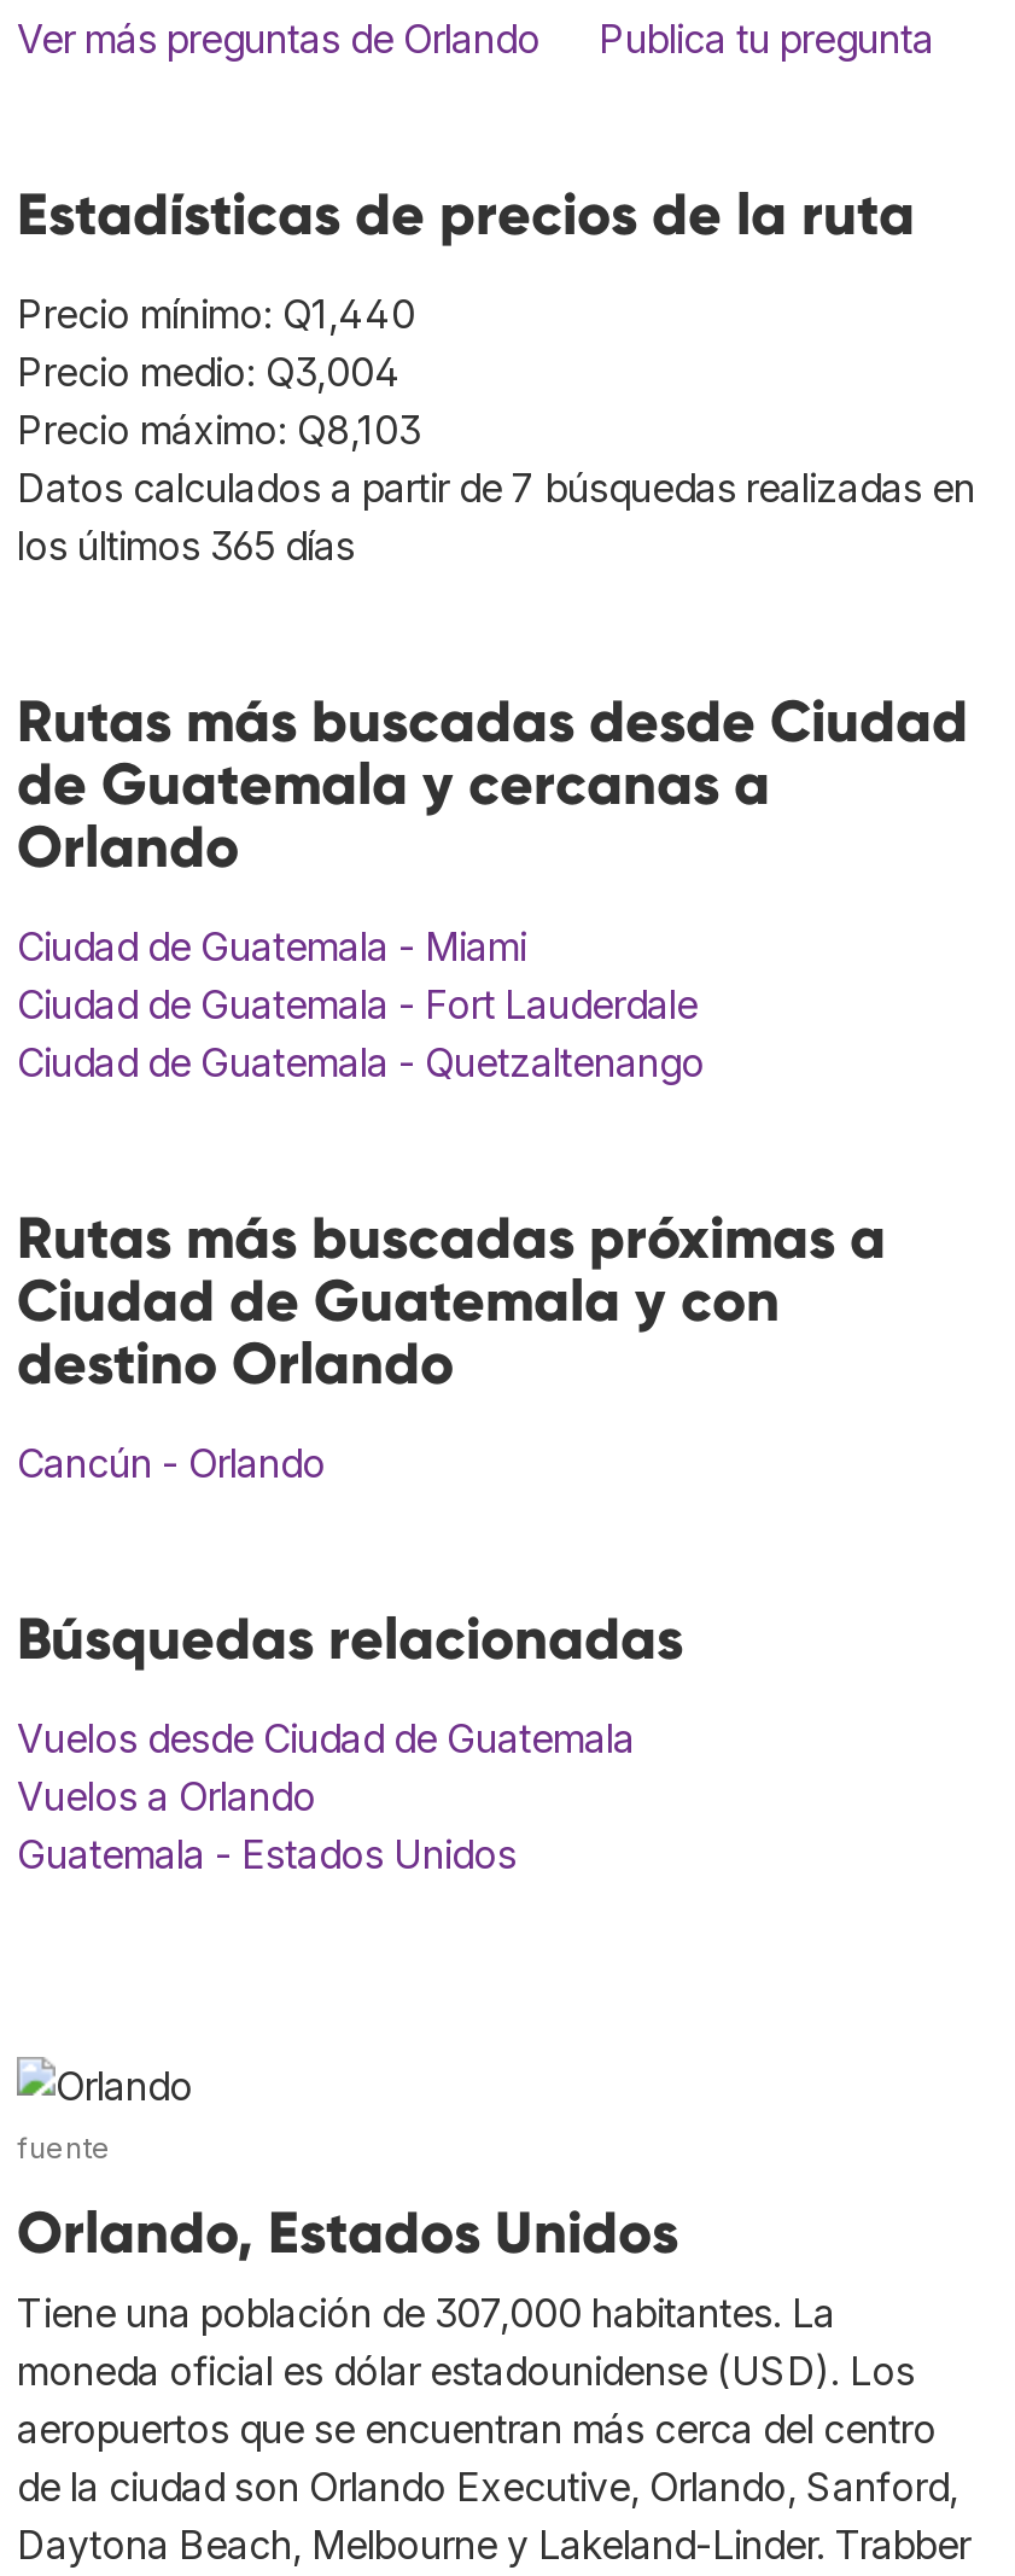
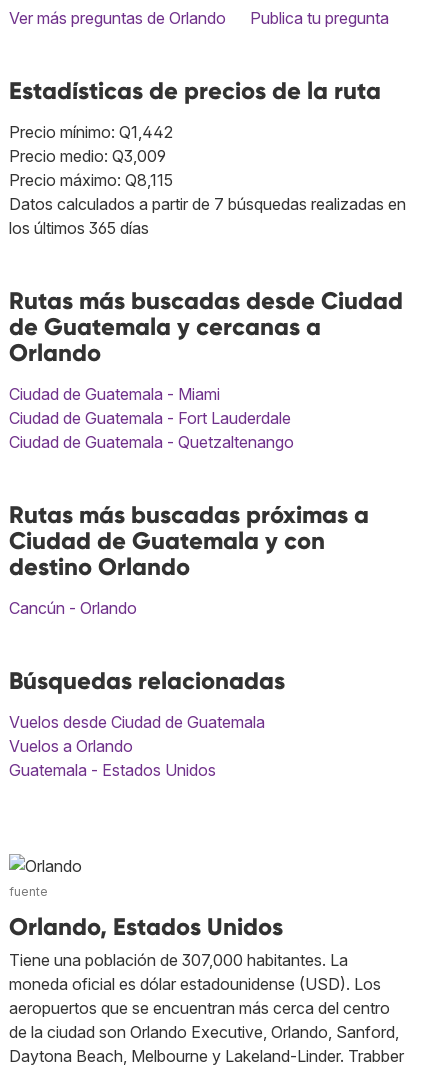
[17,290,415,339] Precio mínimo: Q1,440 -> [9,122,173,142] Precio mínimo: Q1,442
[17,348,401,397] Precio medio: Q3,004 -> [9,146,166,166] Precio medio: Q3,009
[17,406,420,455] Precio máximo: Q8,103 -> [9,170,173,190] Precio máximo: Q8,115

